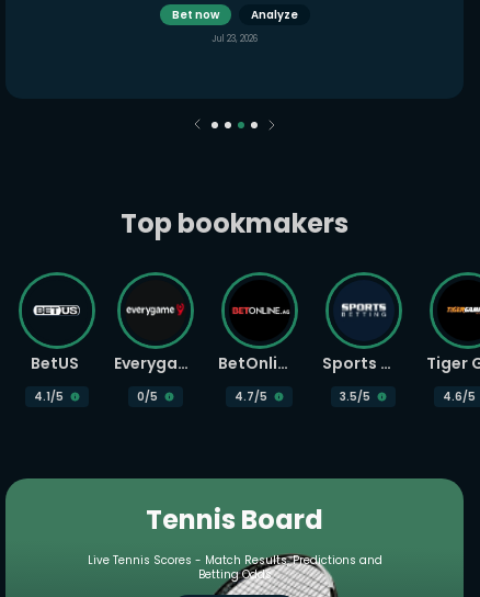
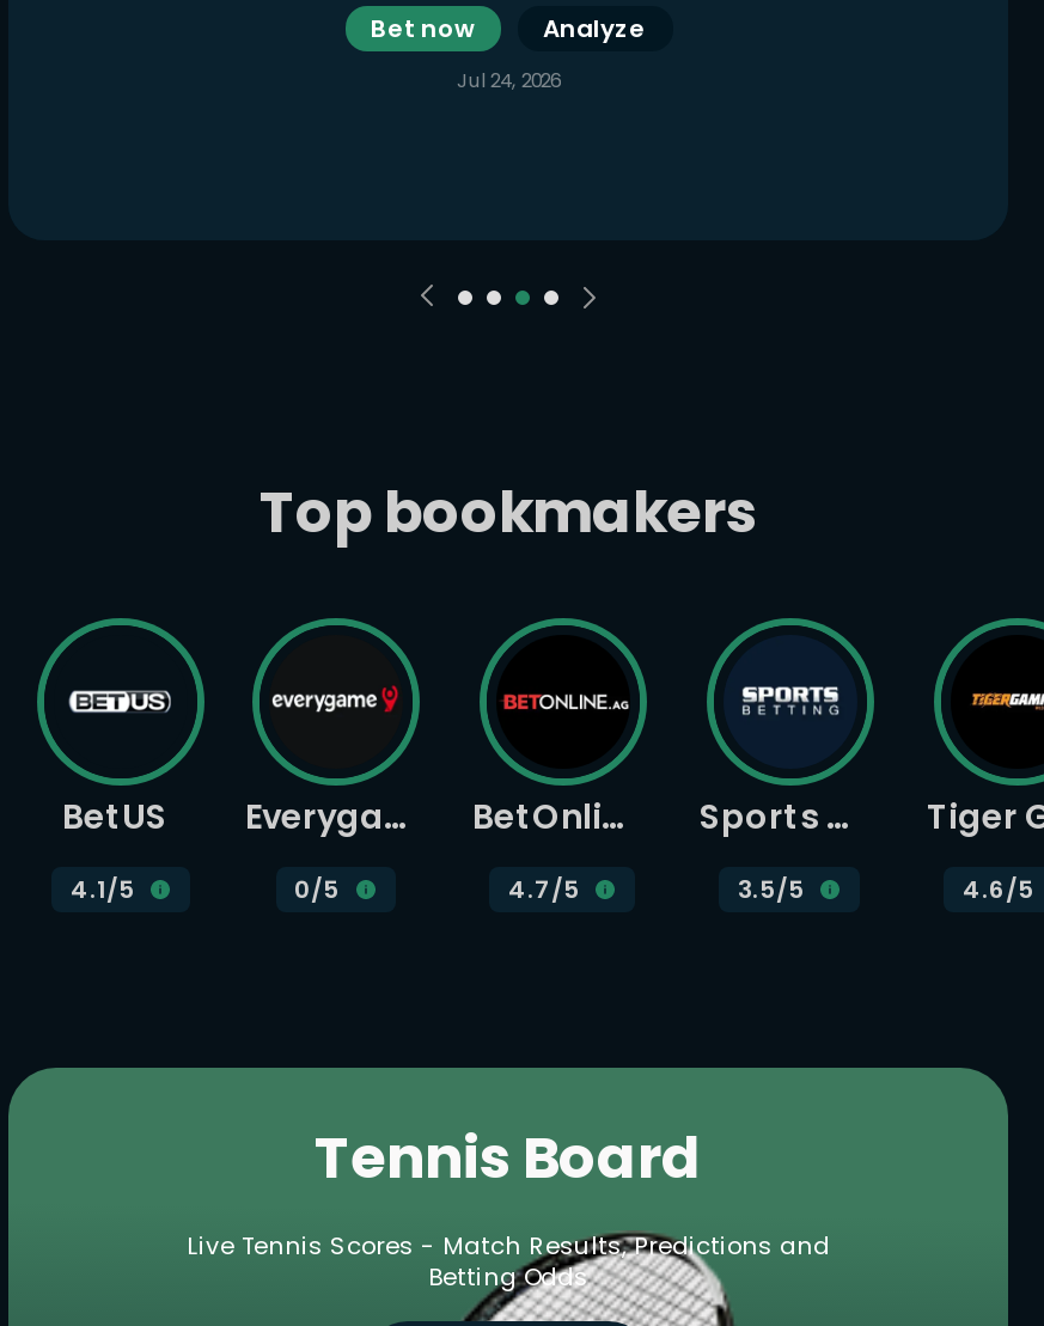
[212,32,258,44] Jul 23, 2026 -> [457,68,560,94] Jul 24, 2026

